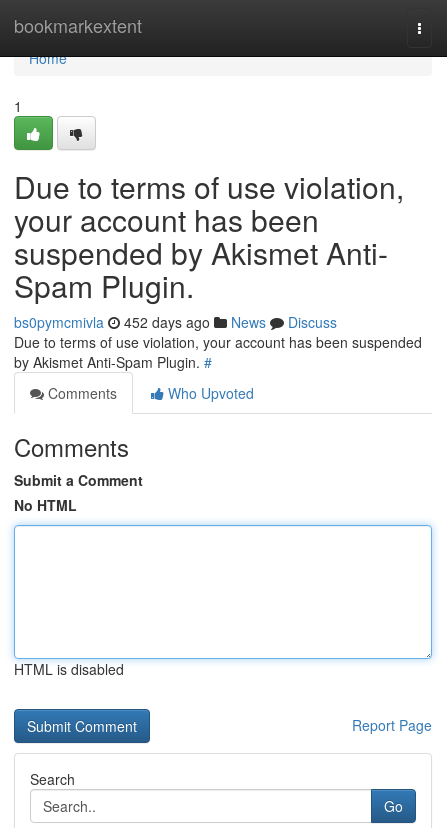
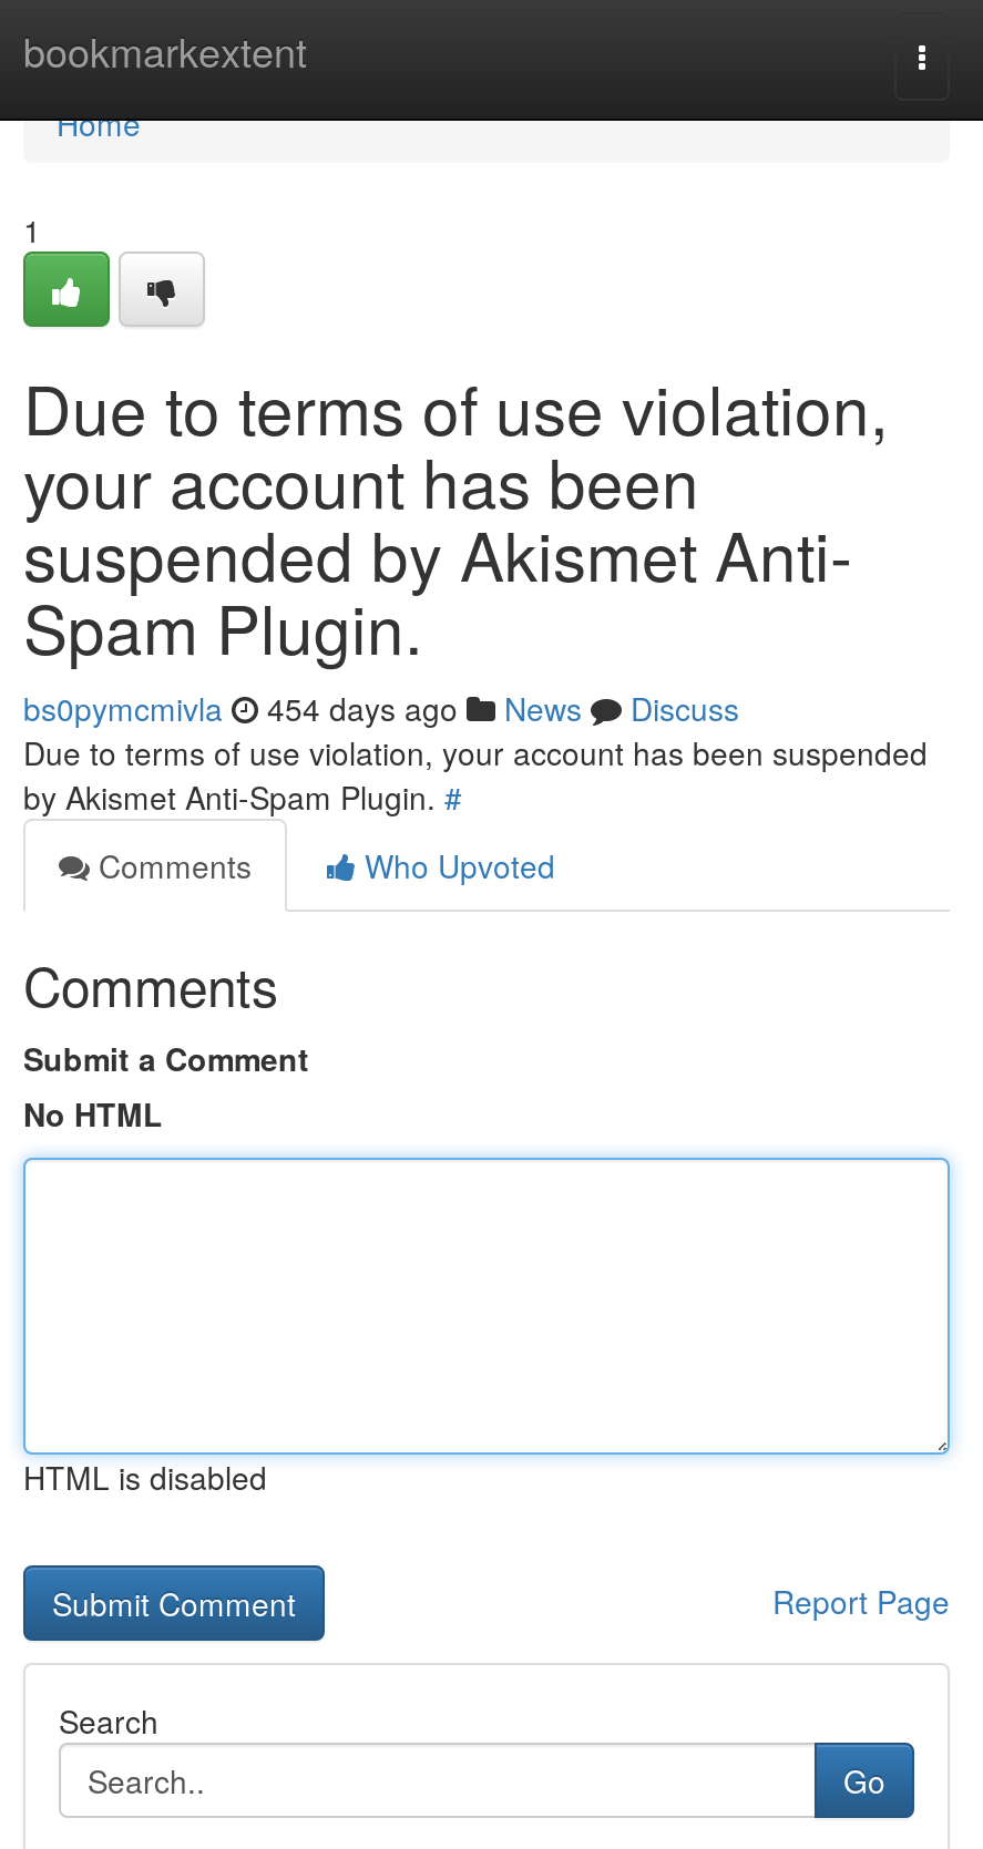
[14,312,337,332] bs0pymcmivla 452 days ago News Discuss -> [23,686,739,730] bs0pymcmivla 454 days ago News Discuss

